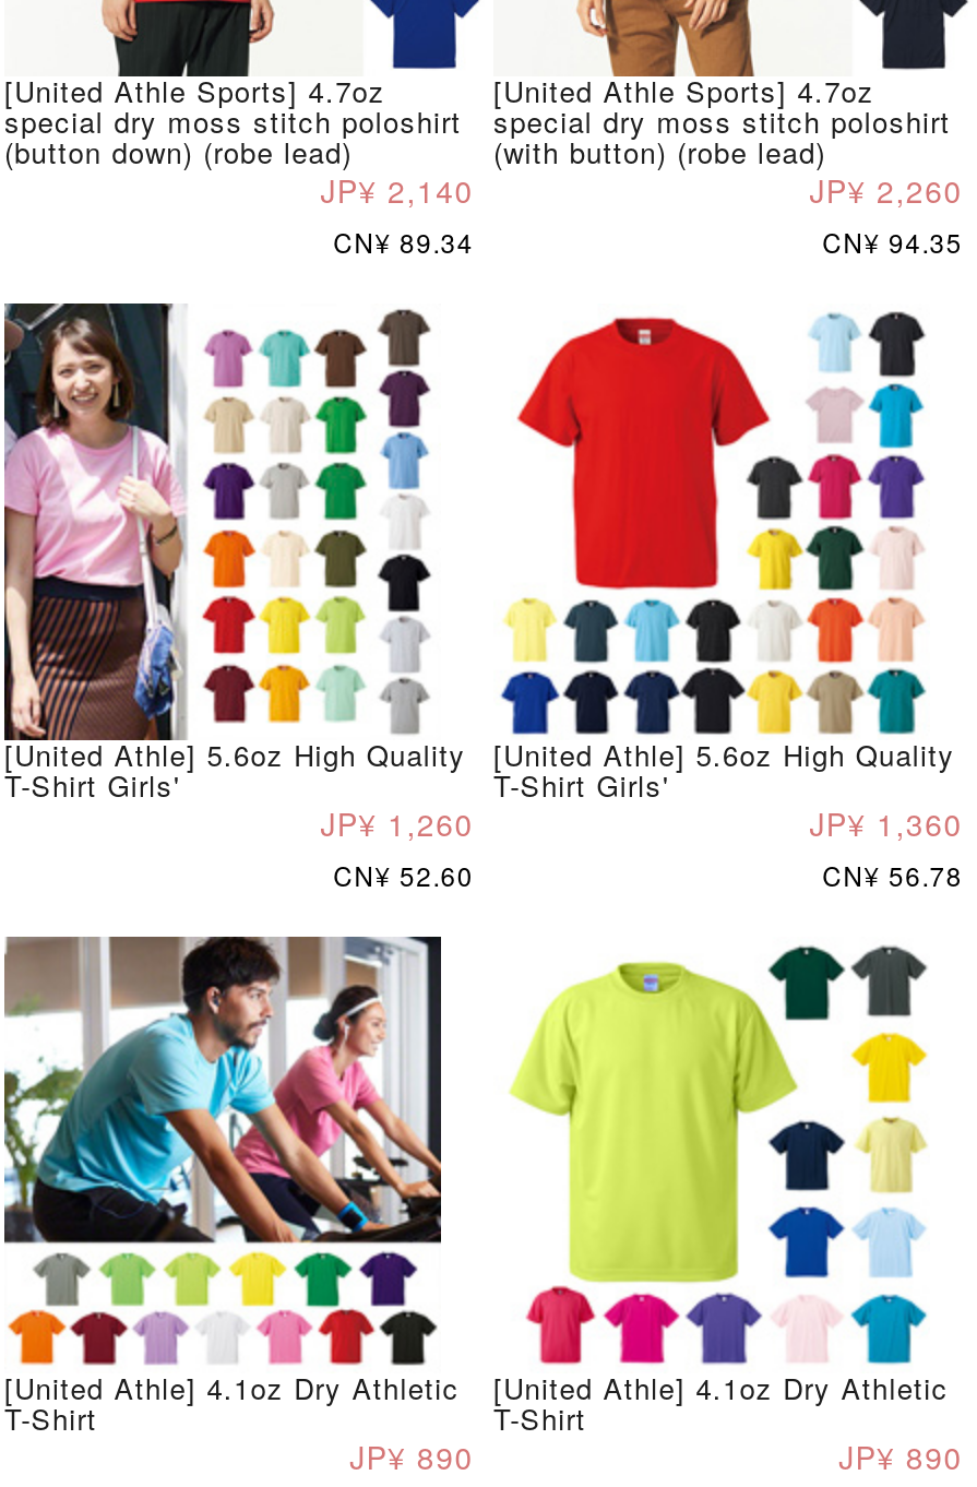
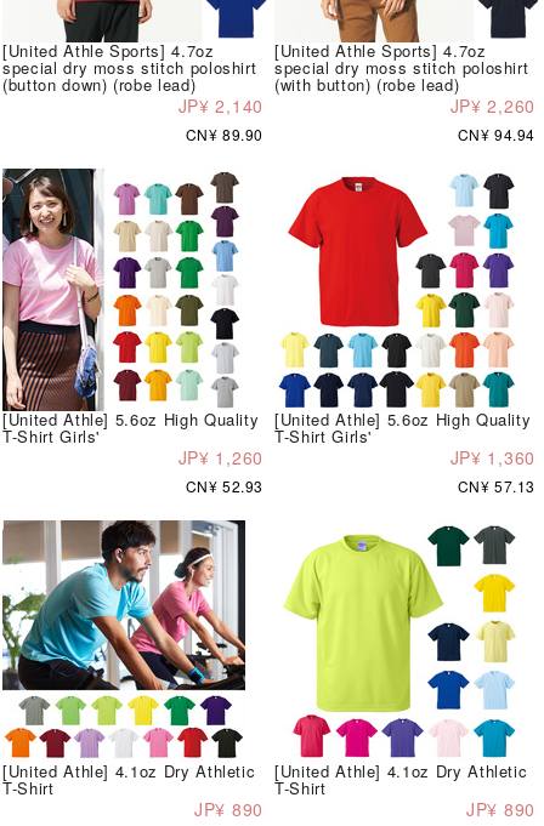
[333,224,474,261] CN¥ 89.34 -> [185,124,263,145] CN¥ 89.90
[822,224,963,261] CN¥ 94.35 -> [457,124,535,145] CN¥ 94.94
[333,857,474,894] CN¥ 52.60 -> [185,476,263,497] CN¥ 52.93
[822,857,963,894] CN¥ 56.78 -> [457,476,535,497] CN¥ 57.13

